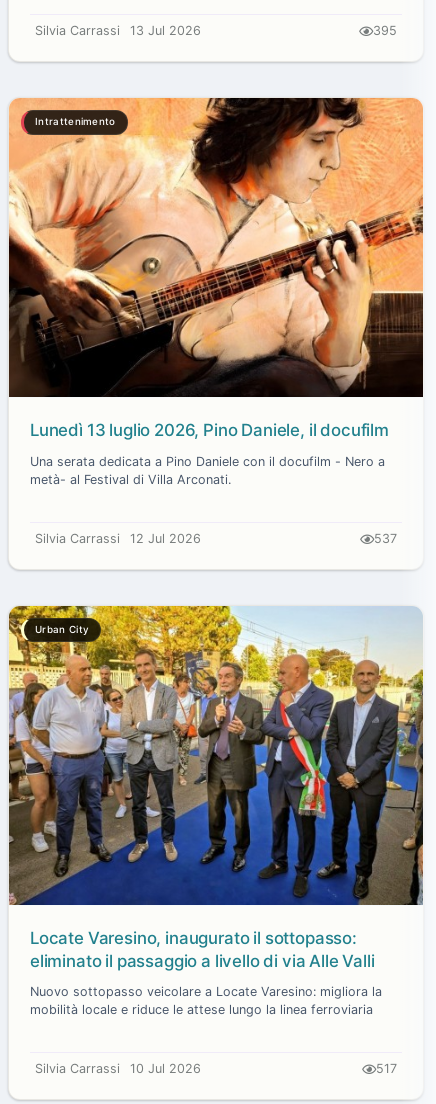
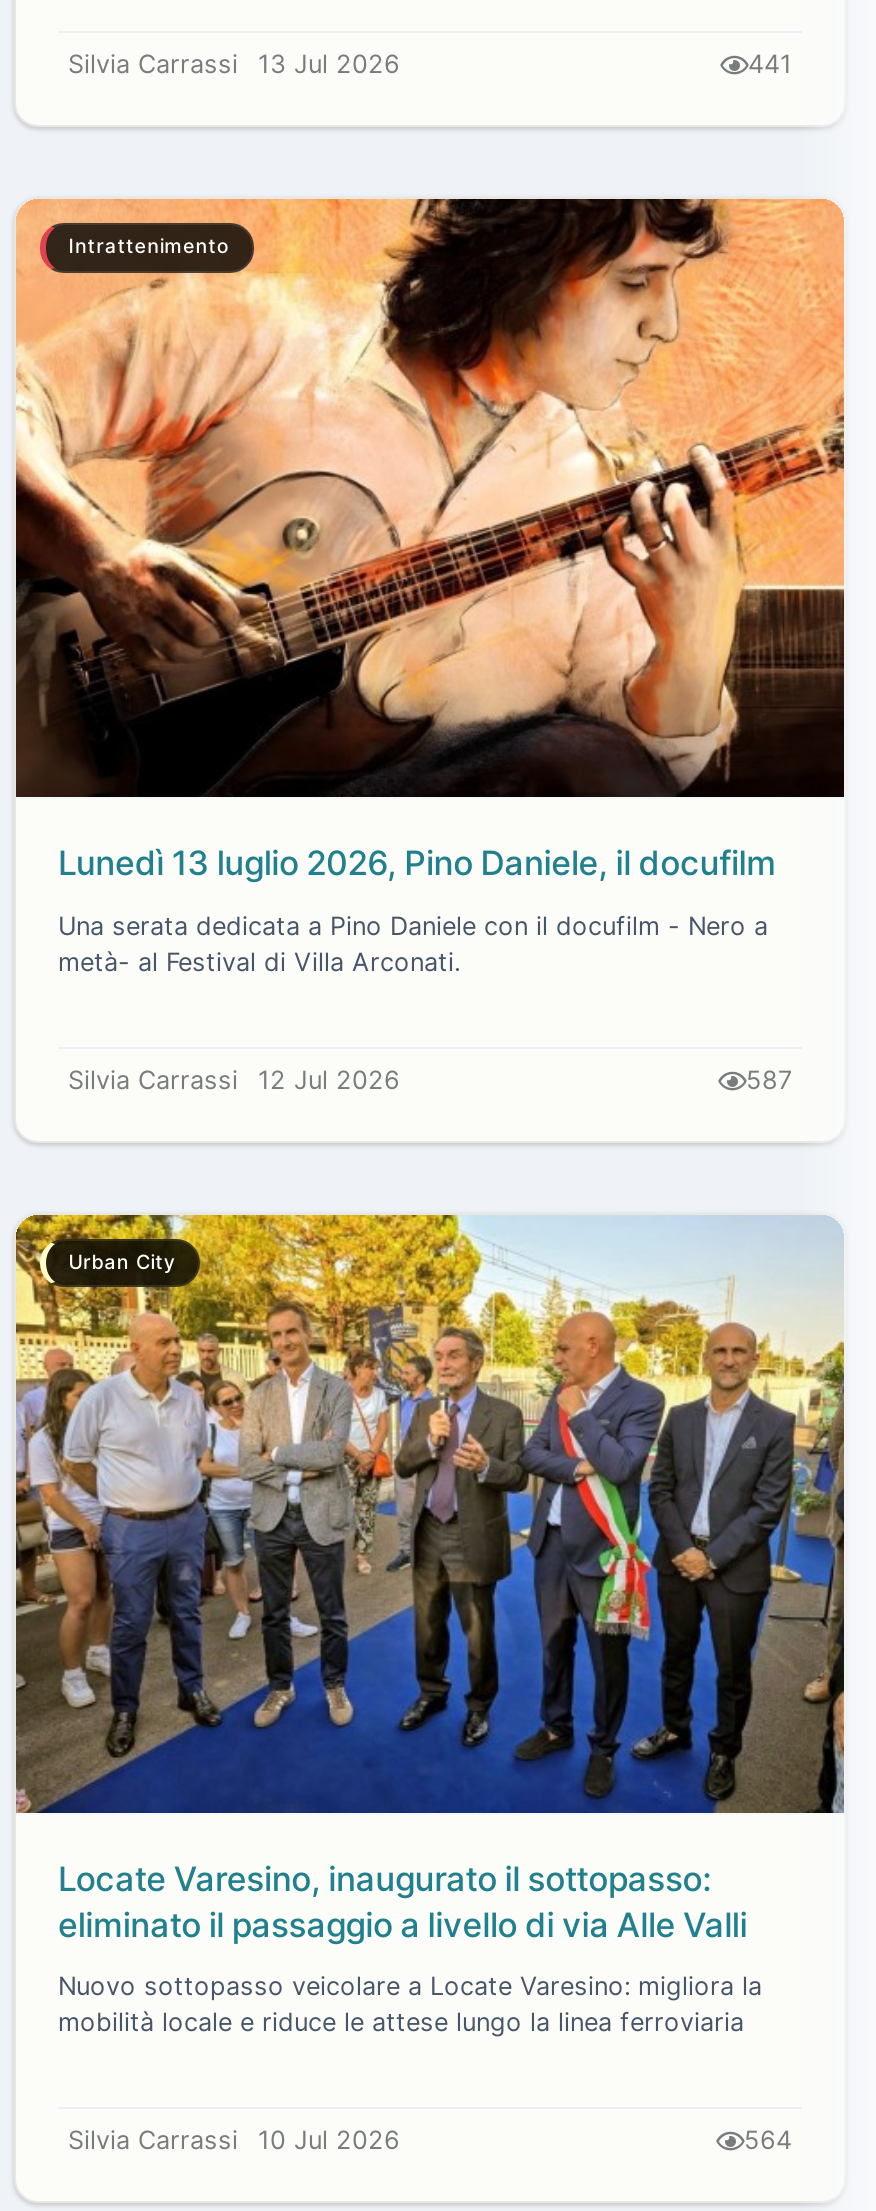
[373,23,397,38] 395 -> [748,50,792,80] 441
[374,531,397,546] 537 -> [746,1065,792,1095] 587
[376,1061,397,1076] 517 -> [744,2126,792,2156] 564

